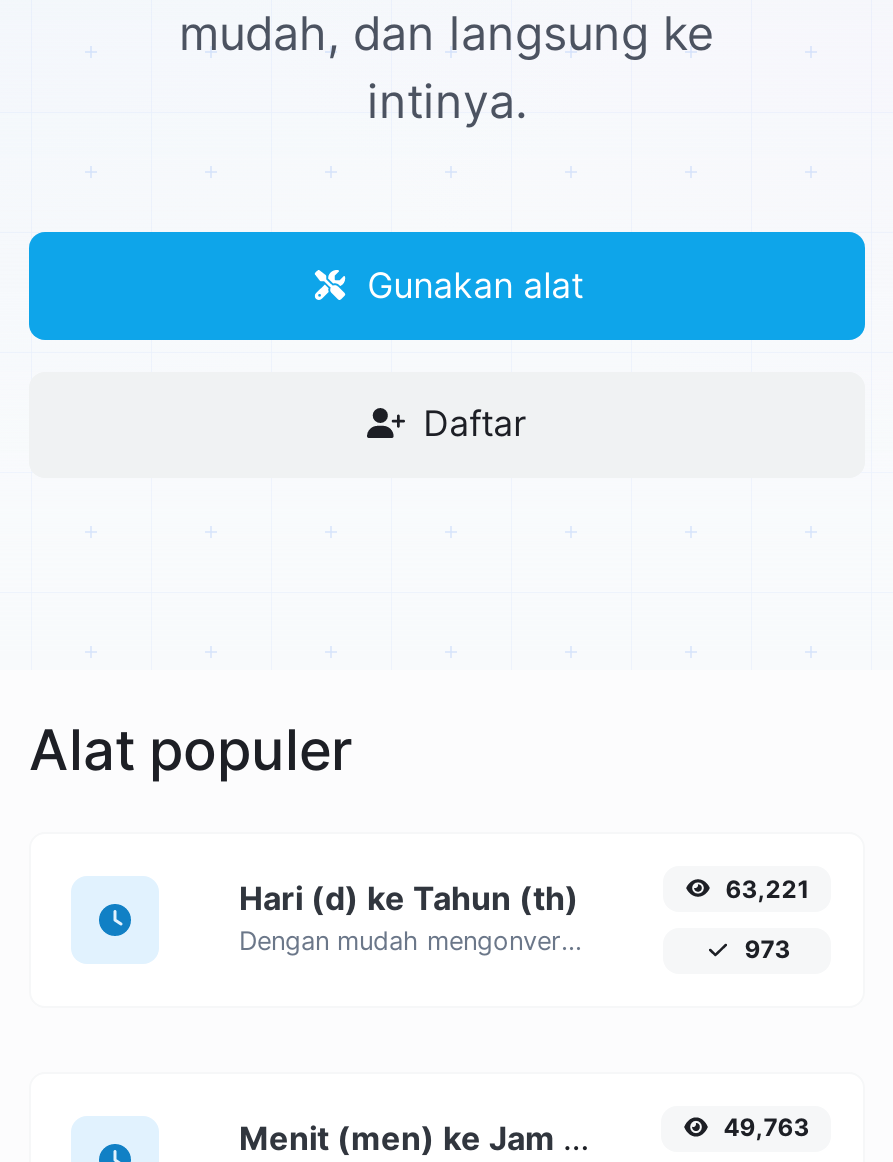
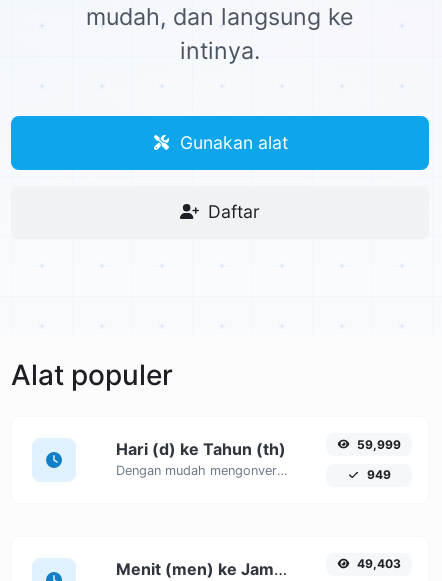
[719,873,809,903] 63,221 -> [354,437,401,452] 59,999
[738,935,790,965] 973 -> [364,467,391,482] 949
[717,1112,809,1142] 49,763 -> [354,556,401,571] 49,403

